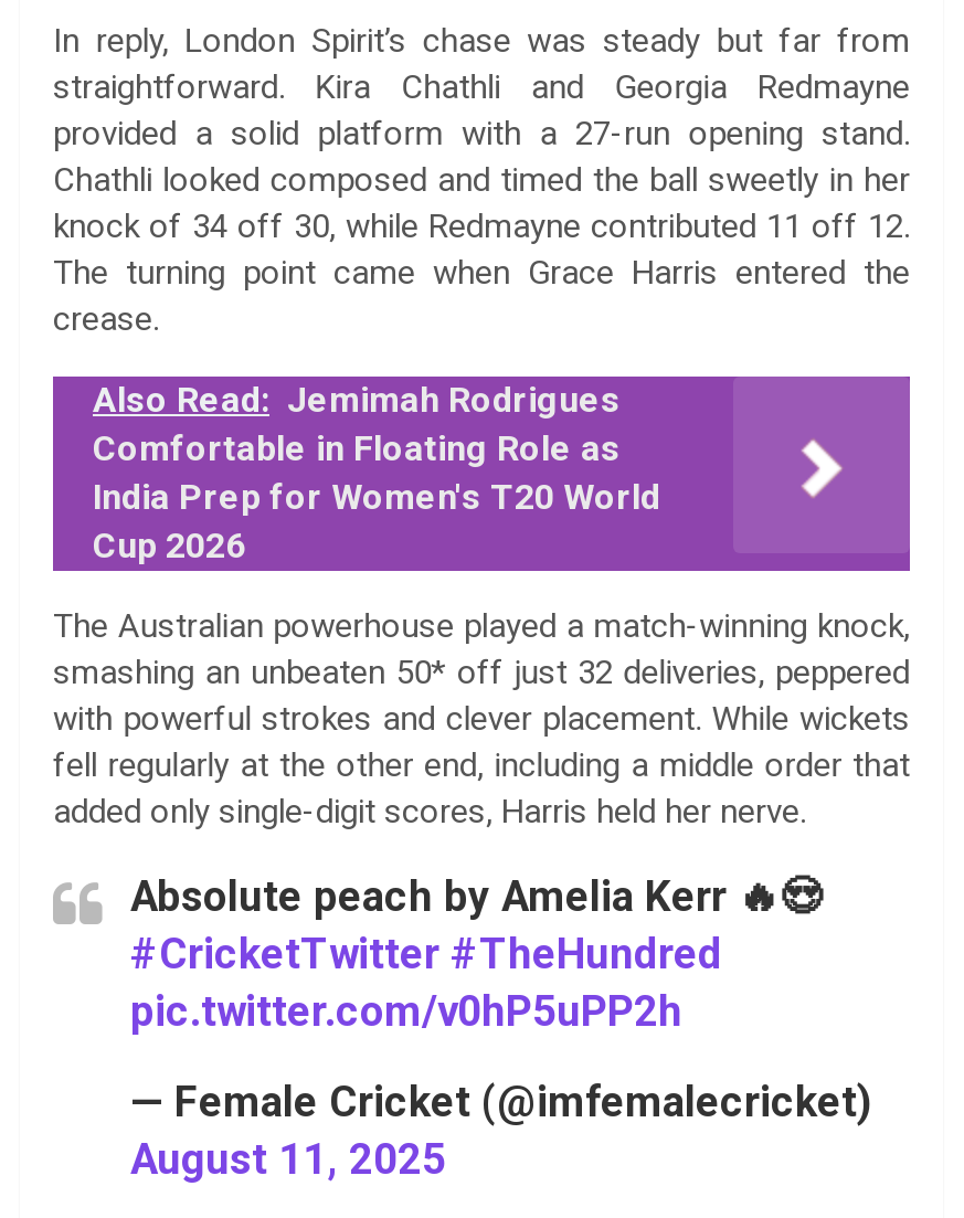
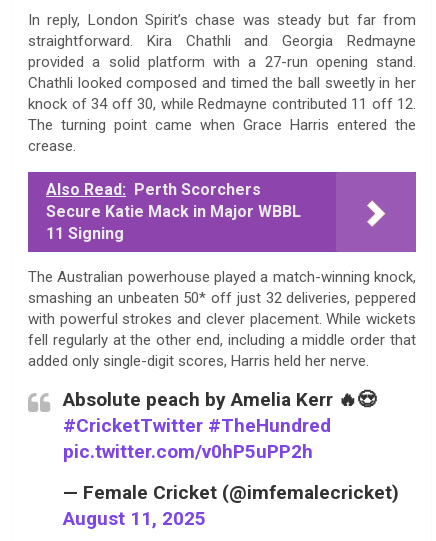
[93,378,660,566] Also Read: Jemimah Rodrigues | Comfortable in Floating Role as | India Prep for Women's T20 World | Cup 2026 -> [46,180,301,243] Also Read: Perth Scorchers | Secure Katie Mack in Major WBBL | 11 Signing

